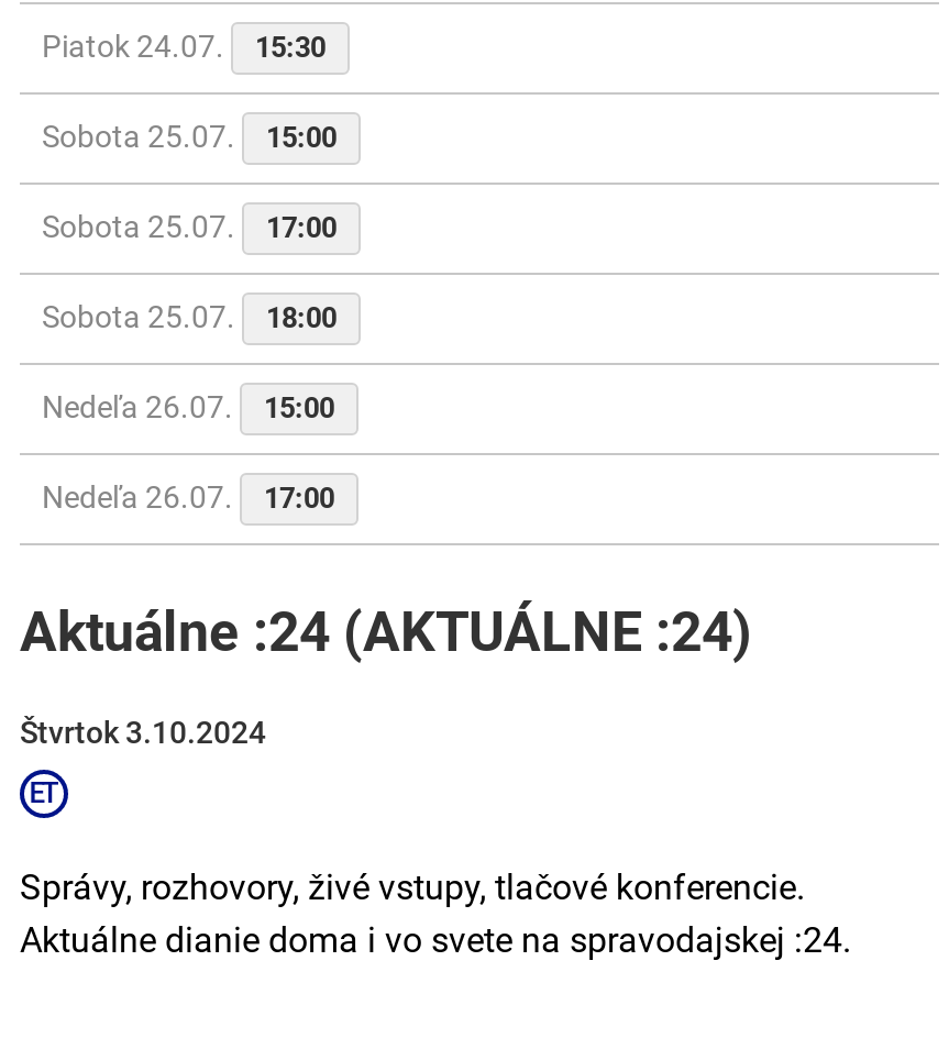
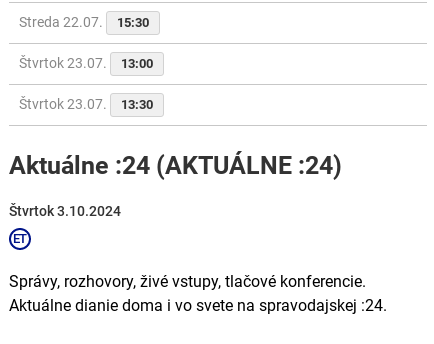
[42,29,325,64] Piatok 24.07. 15:30 -> [19,14,149,30] Streda 22.07. 15:30
[42,119,336,515] Sobota 25.07. | 15:00 | Sobota 25.07. | 17:00 | Sobota 25.07. | 18:00 | Nedeľa 26.07. | 15:00 | Nedeľa 26.07. | 17:00 -> [19,55,153,112] Štvrtok 23.07. | 13:00 | Štvrtok 23.07. | 13:30

